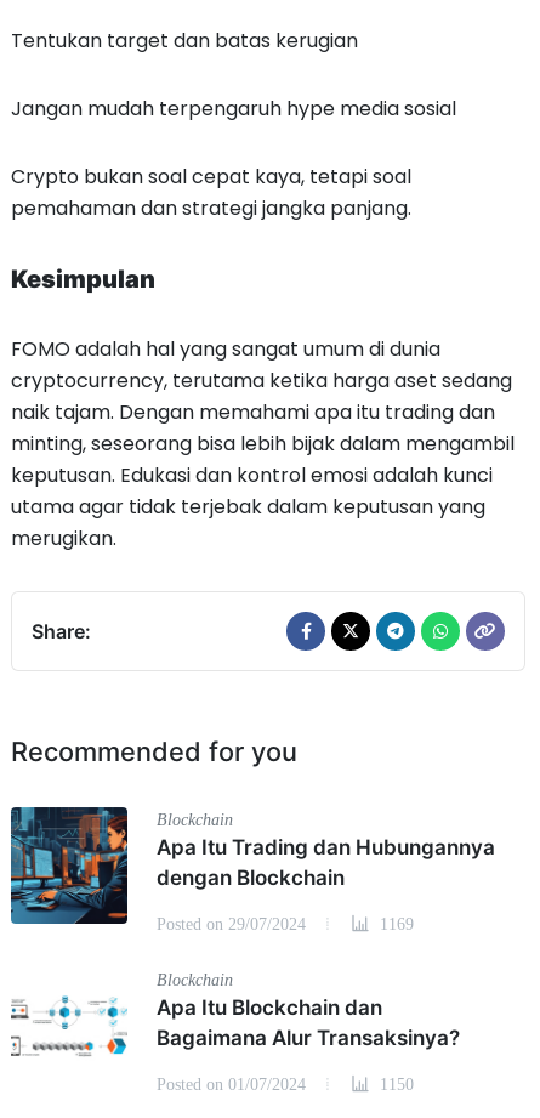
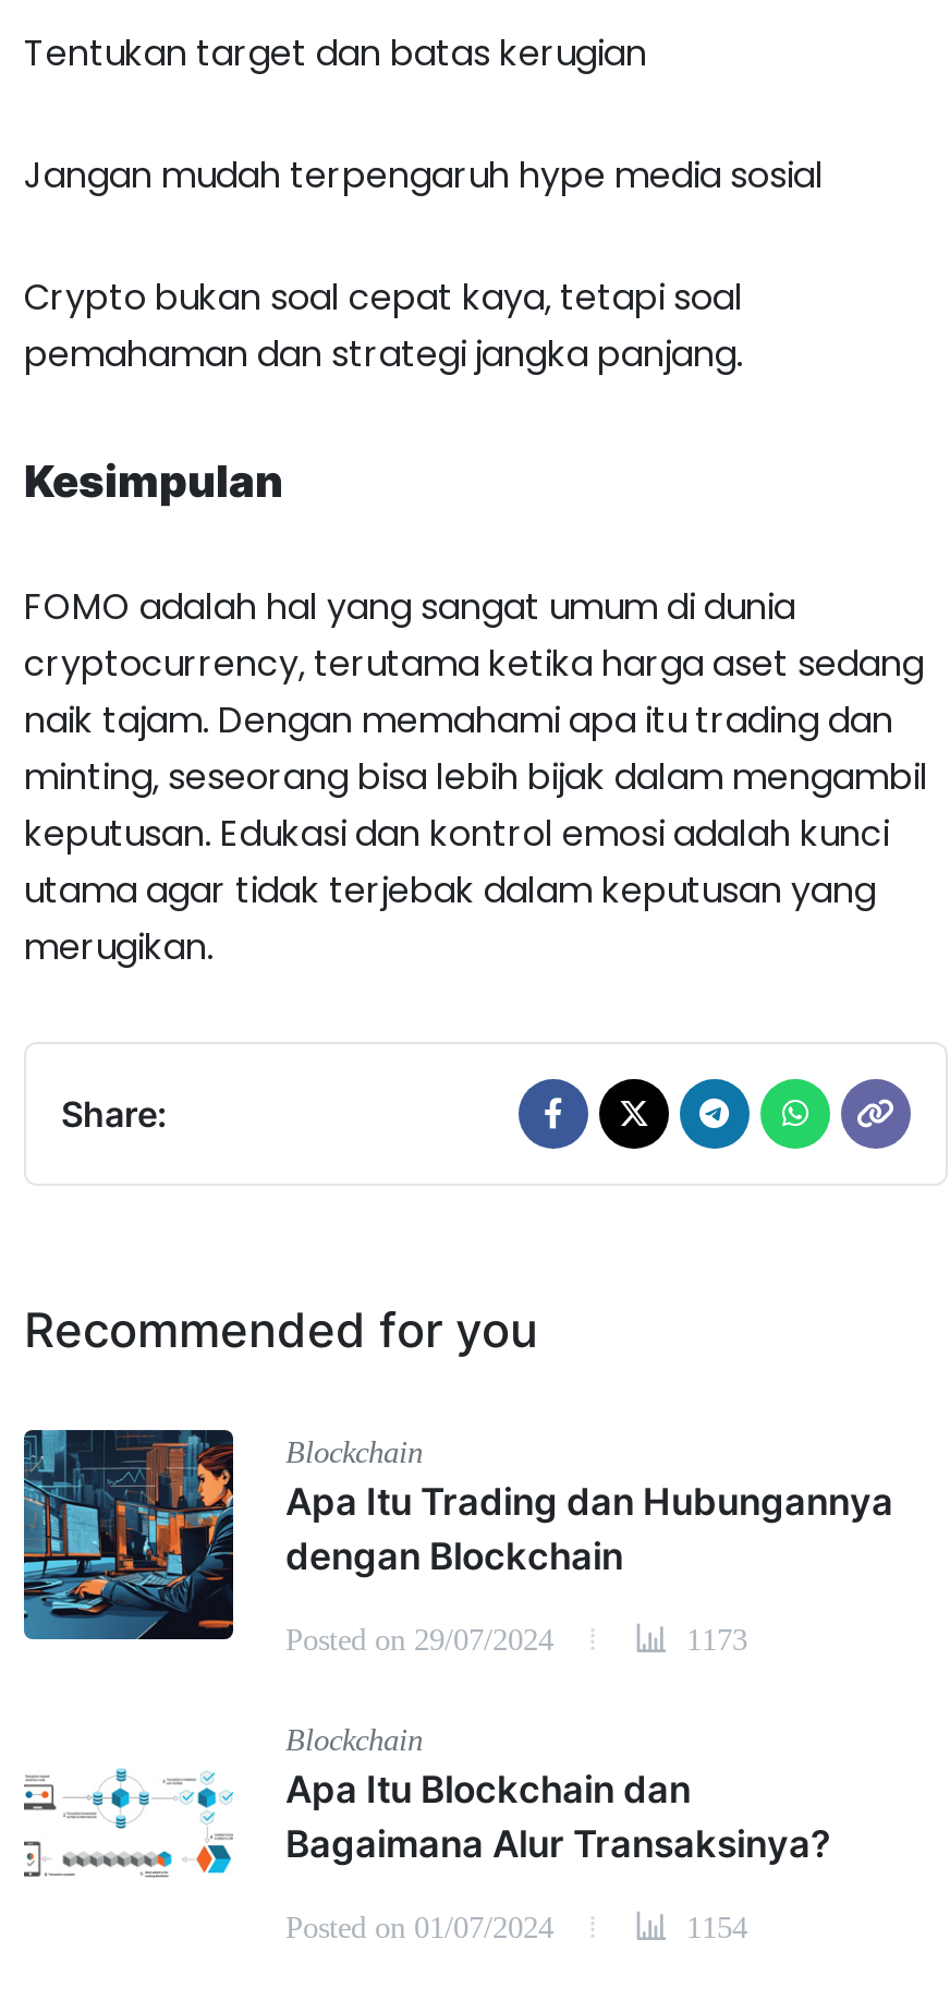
[375,914,414,933] 1169 -> [678,1622,747,1657] 1173
[375,1074,414,1094] 1150 -> [678,1910,747,1944] 1154

